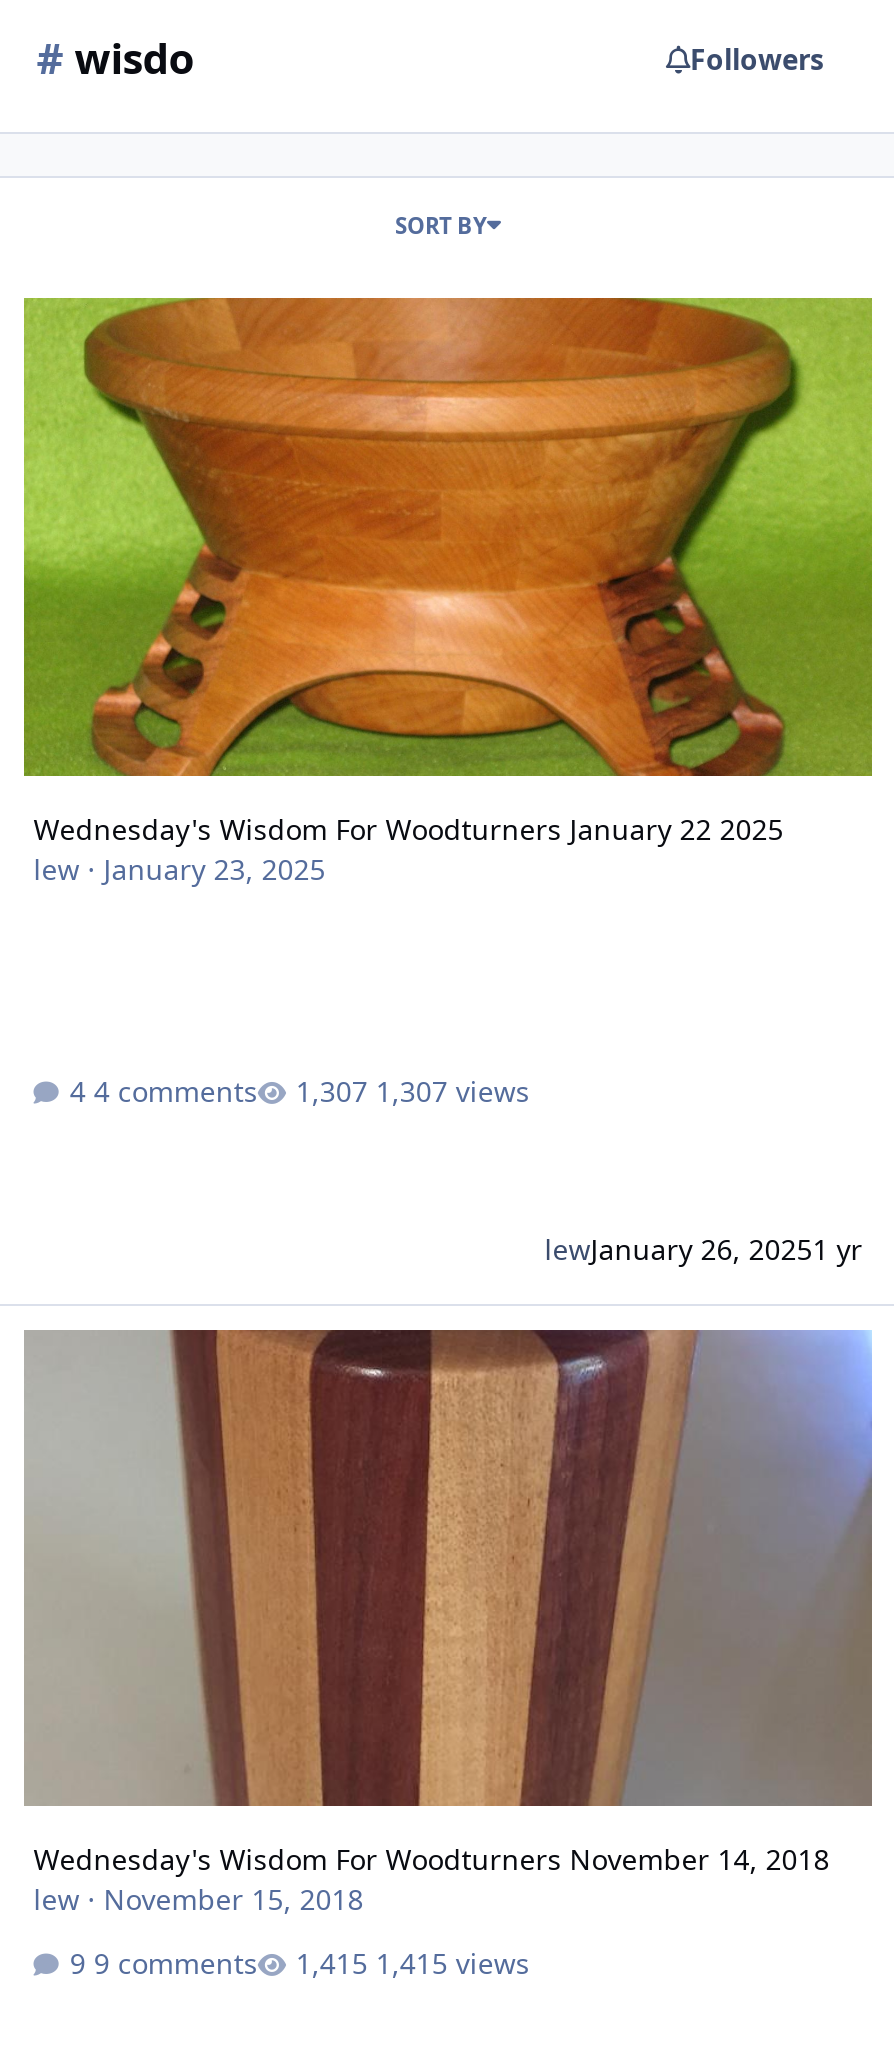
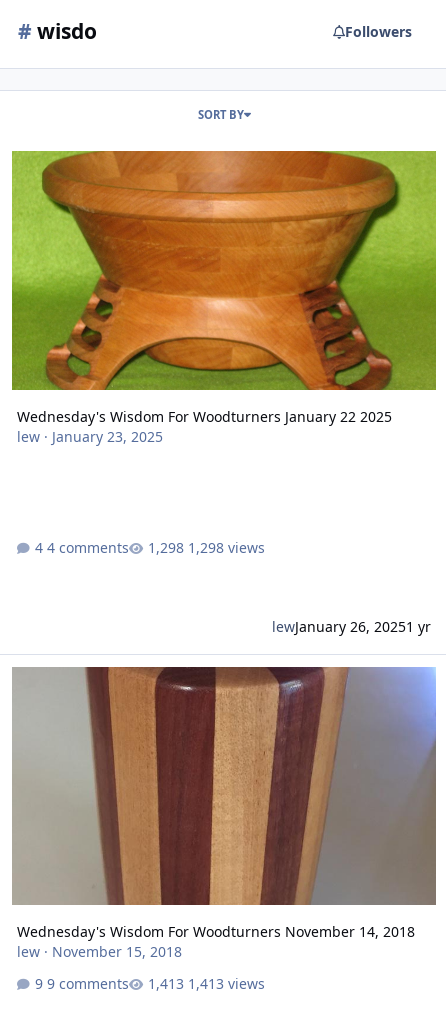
[376,1071,530,1109] 1,307 views -> [188,538,265,557] 1,298 views
[376,1944,530,1982] 1,415 views -> [188,974,265,993] 1,413 views

